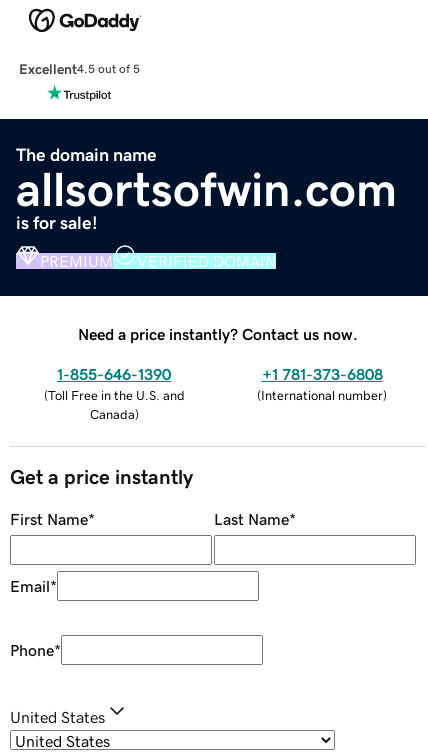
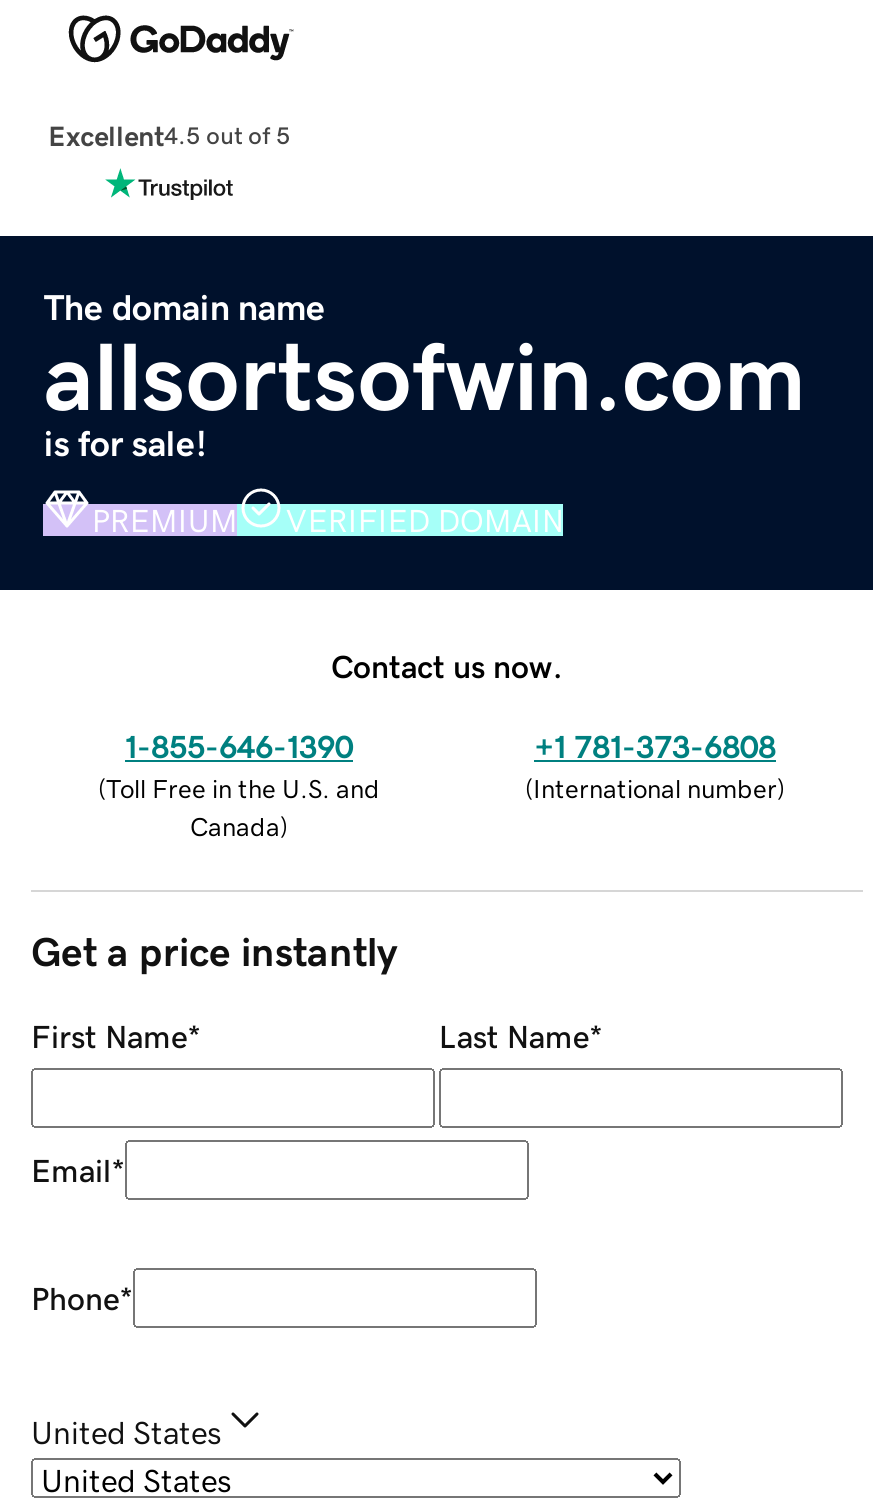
[78,326,358,342] Need a price instantly? Contact us now. -> [331,649,563,681] Contact us now.

